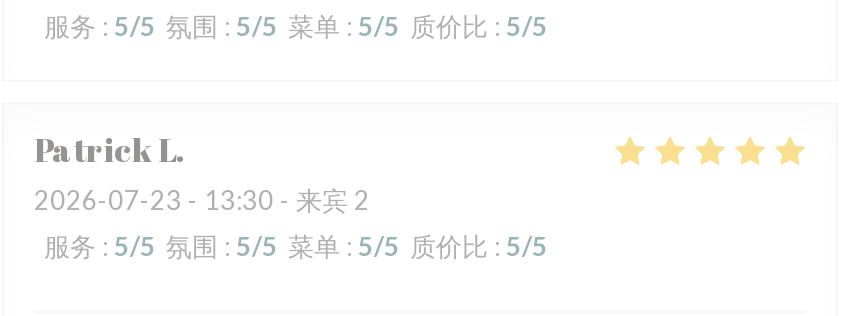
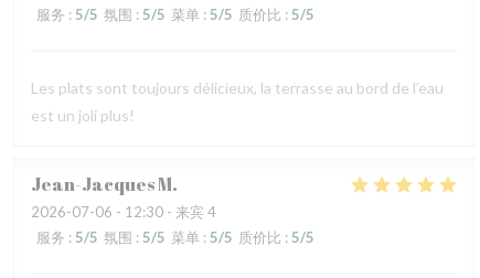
[34,128,370,216] Patrick L | 2026-07-23 - 13:30 - 来宾 2 -> [31,78,444,221] Les plats sont toujours délicieux, la terrasse au bord de l’eau | est un joli plus! | Jean-Jacques M | 2026-07-06 - 12:30 - 来宾 4

